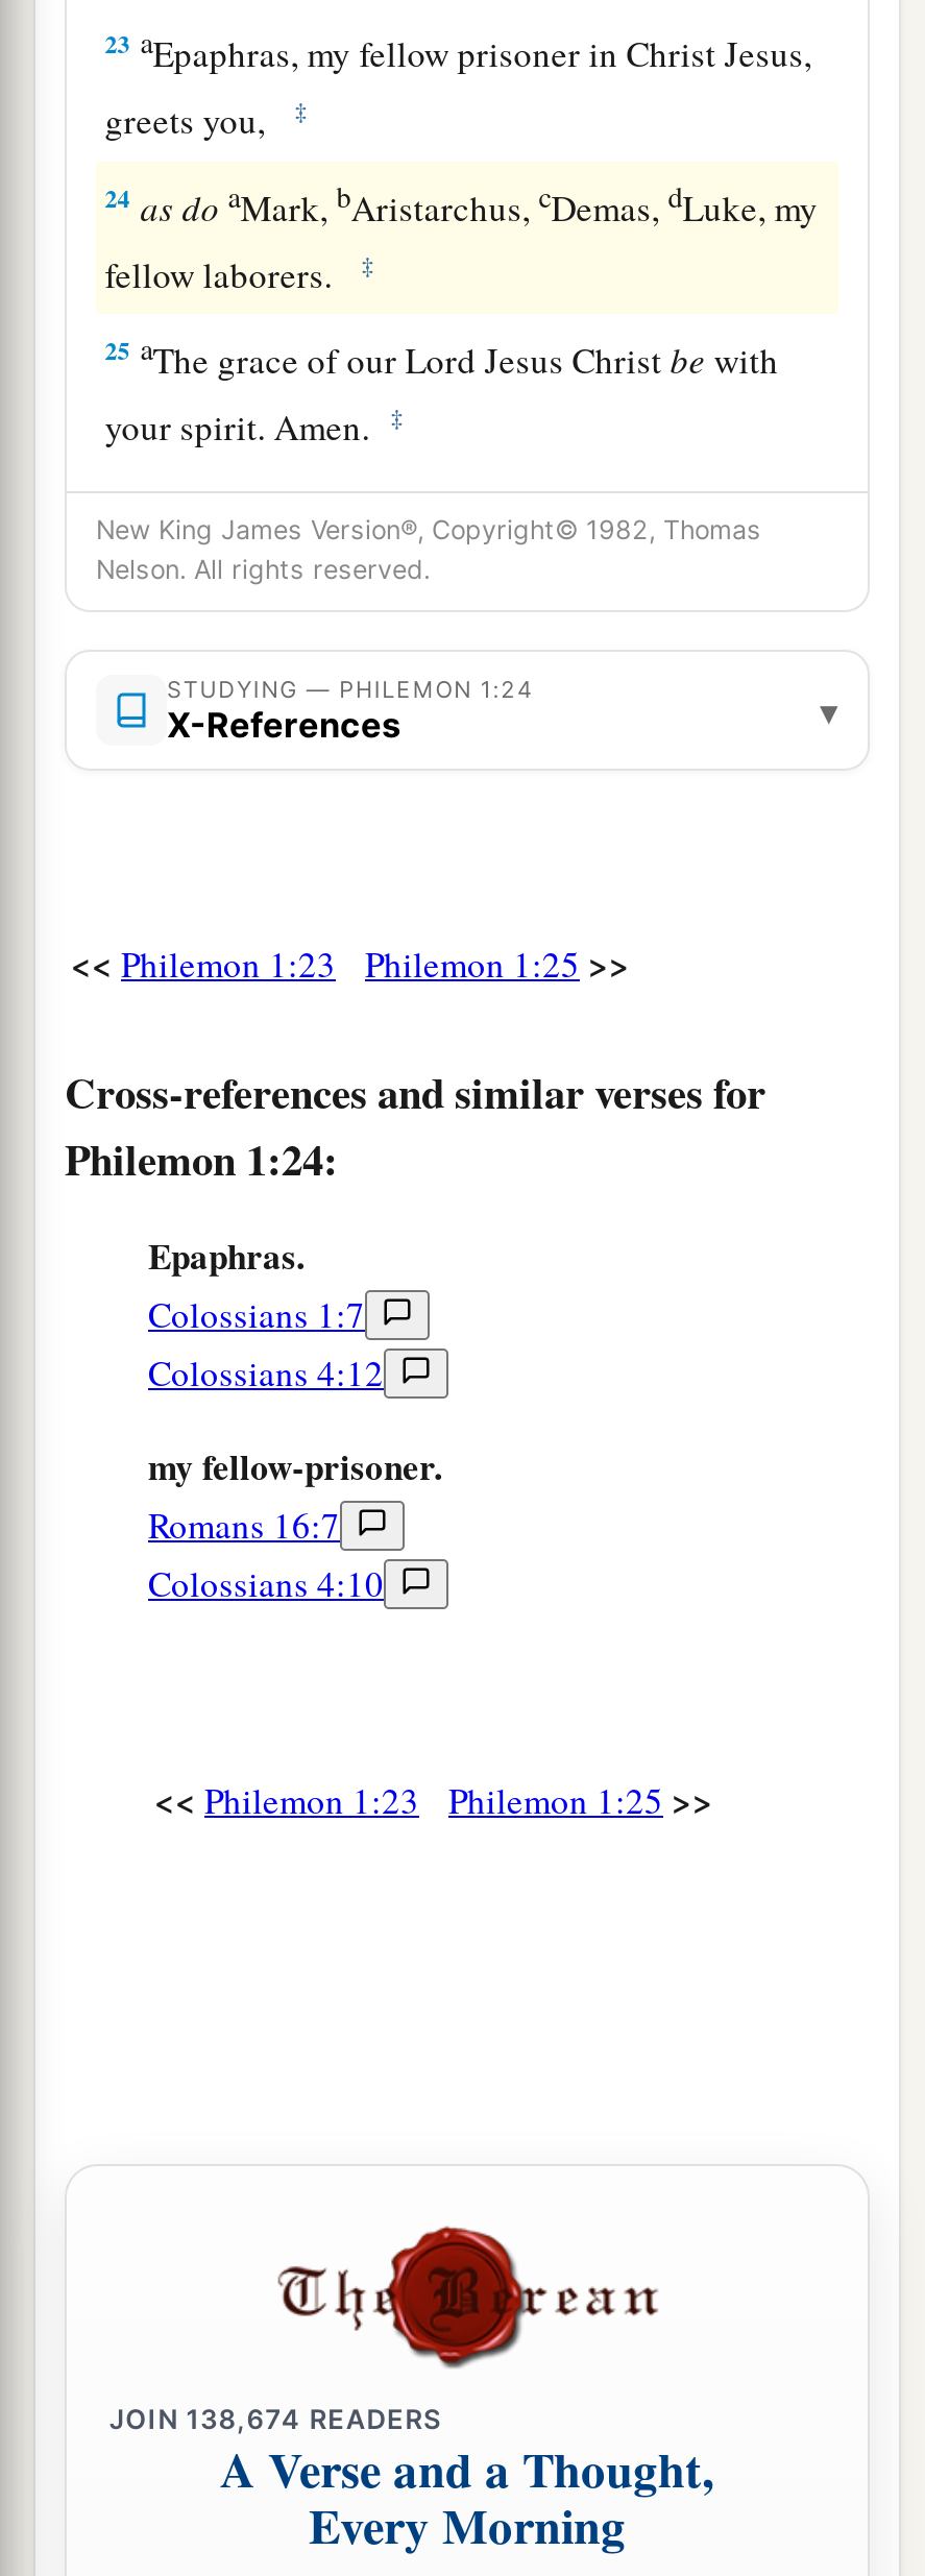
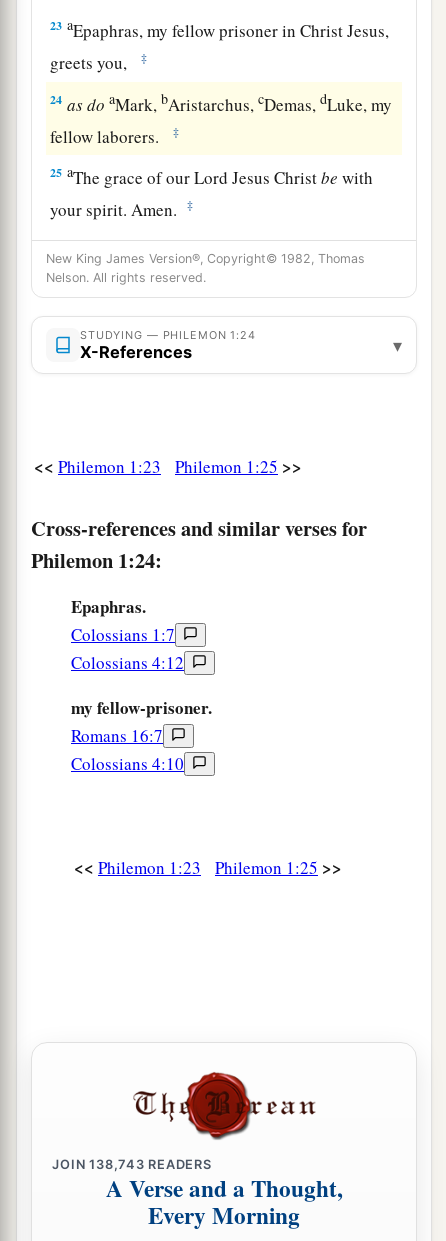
[109,2404,442,2435] JOIN 138,674 READERS -> [52,1157,212,1172] JOIN 138,743 READERS

